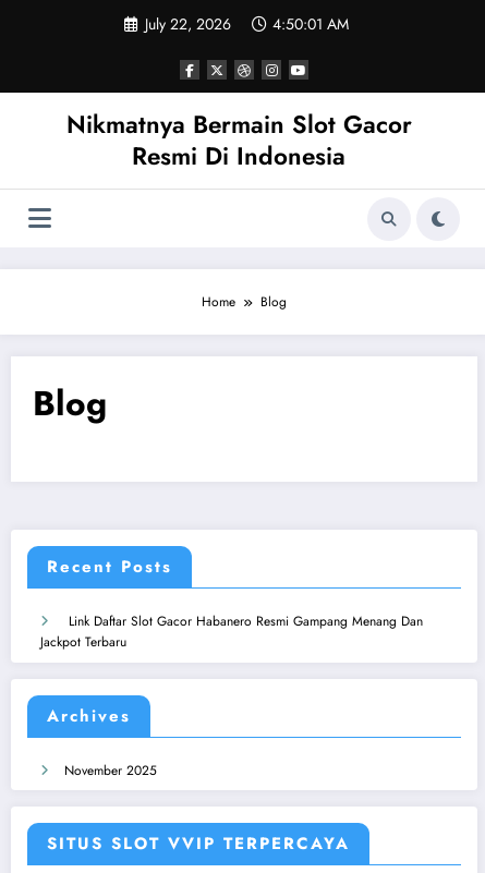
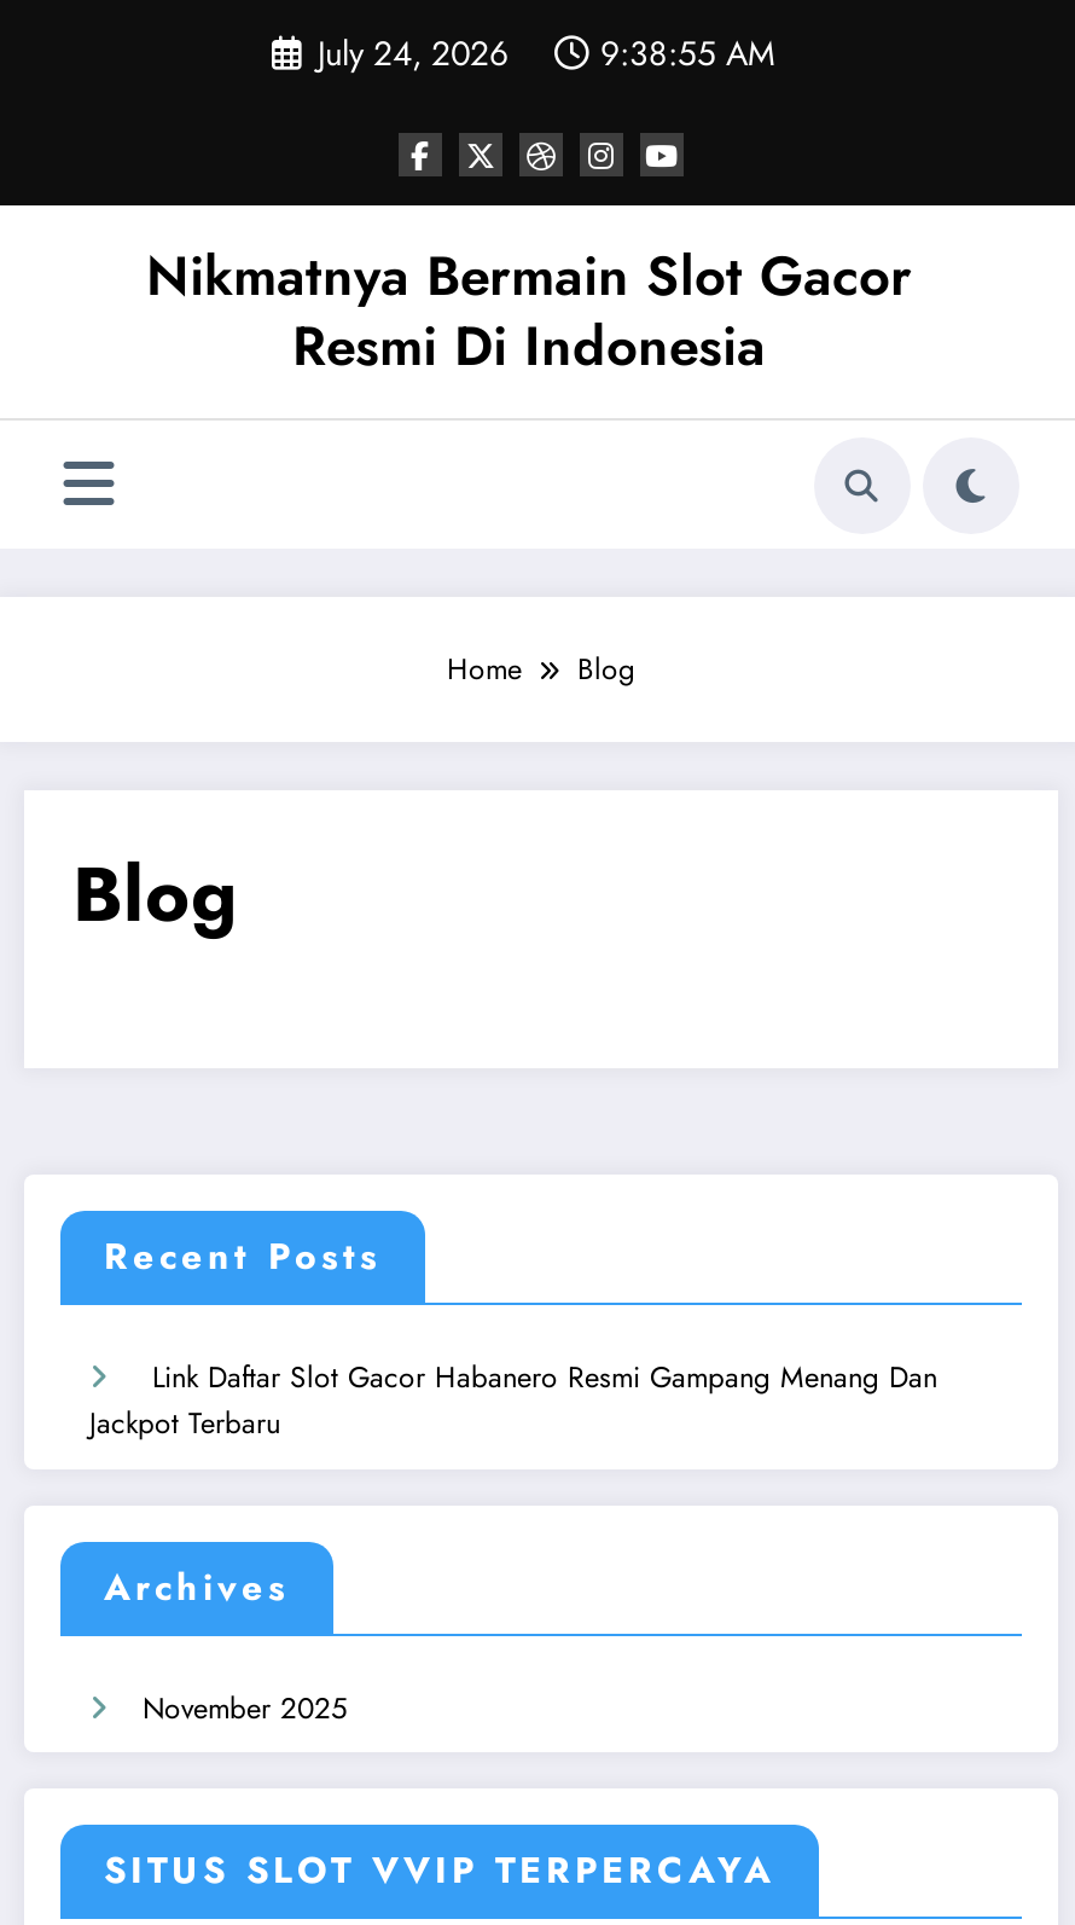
[144,13,231,35] July 22, 2026 -> [318,29,509,77] July 24, 2026
[272,13,348,35] 4:50:01 AM -> [600,29,774,77] 9:38:55 AM

